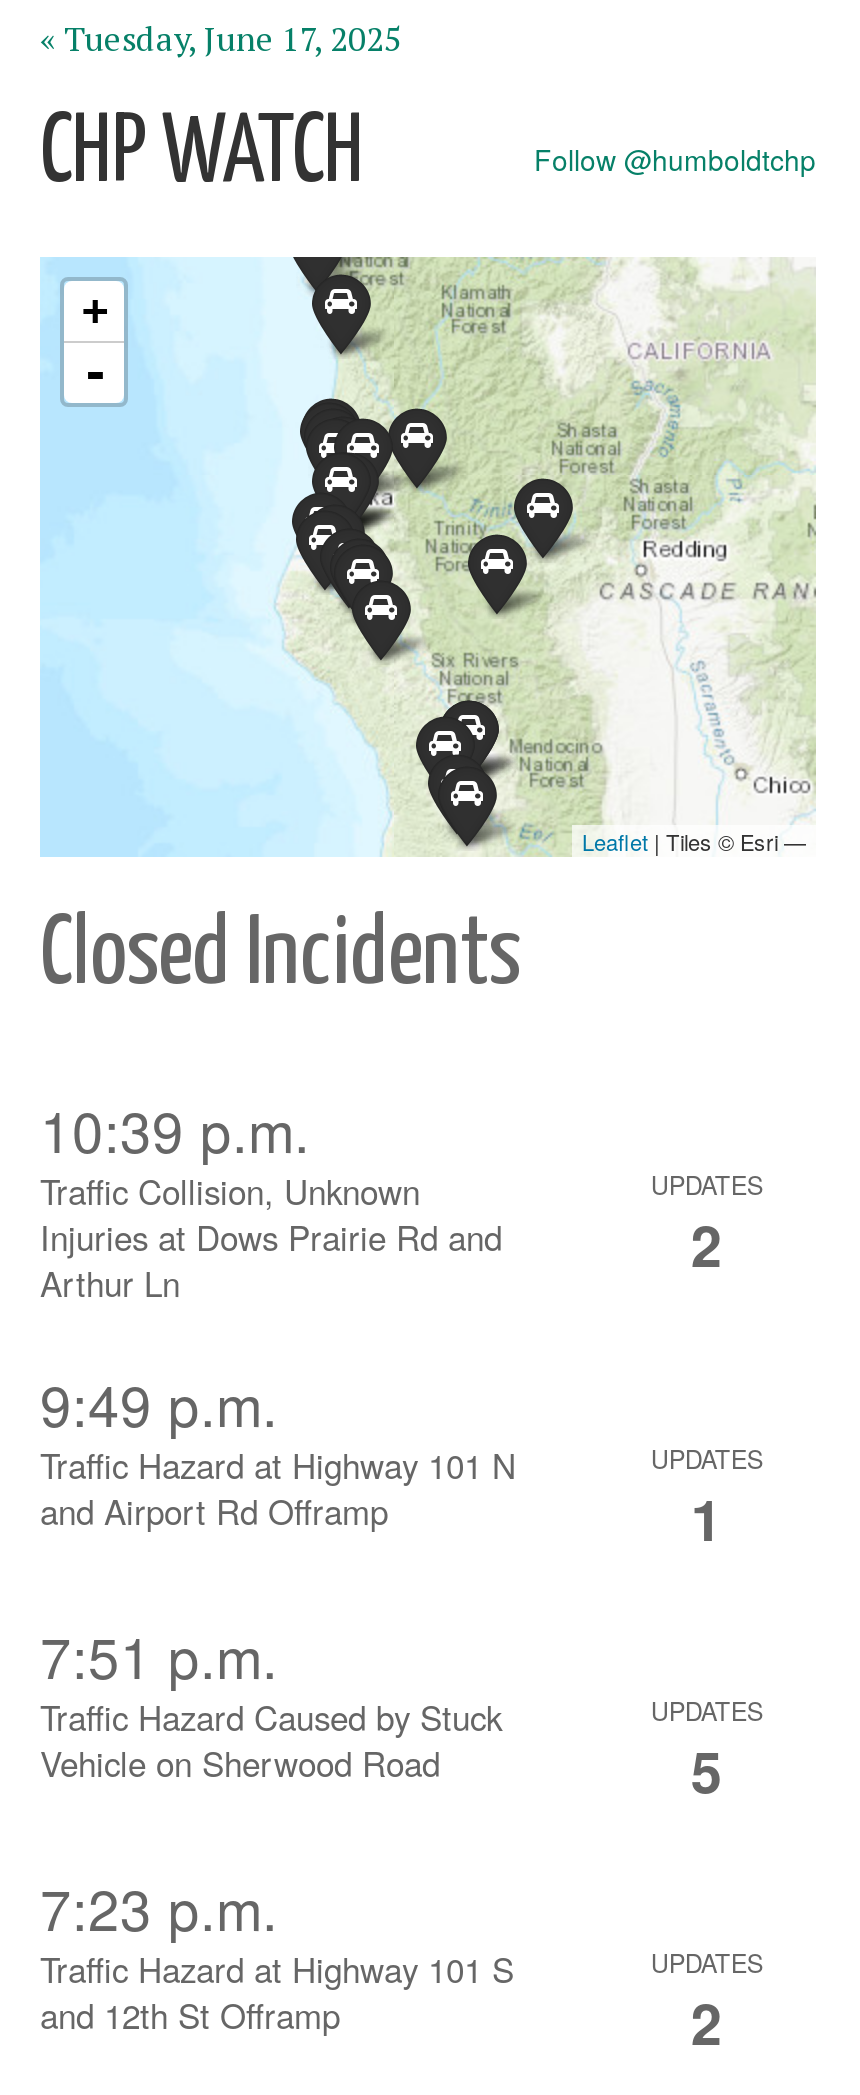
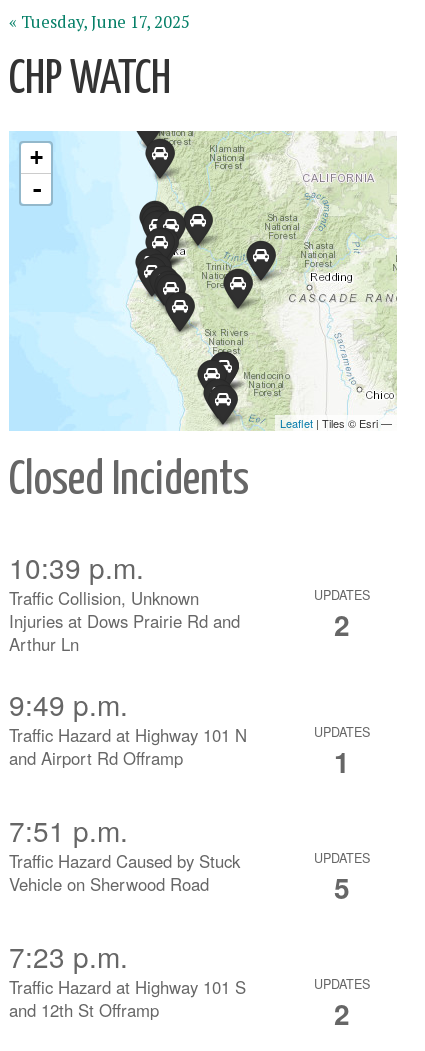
[534,138,816,178] Follow @humboldtchp -> none

